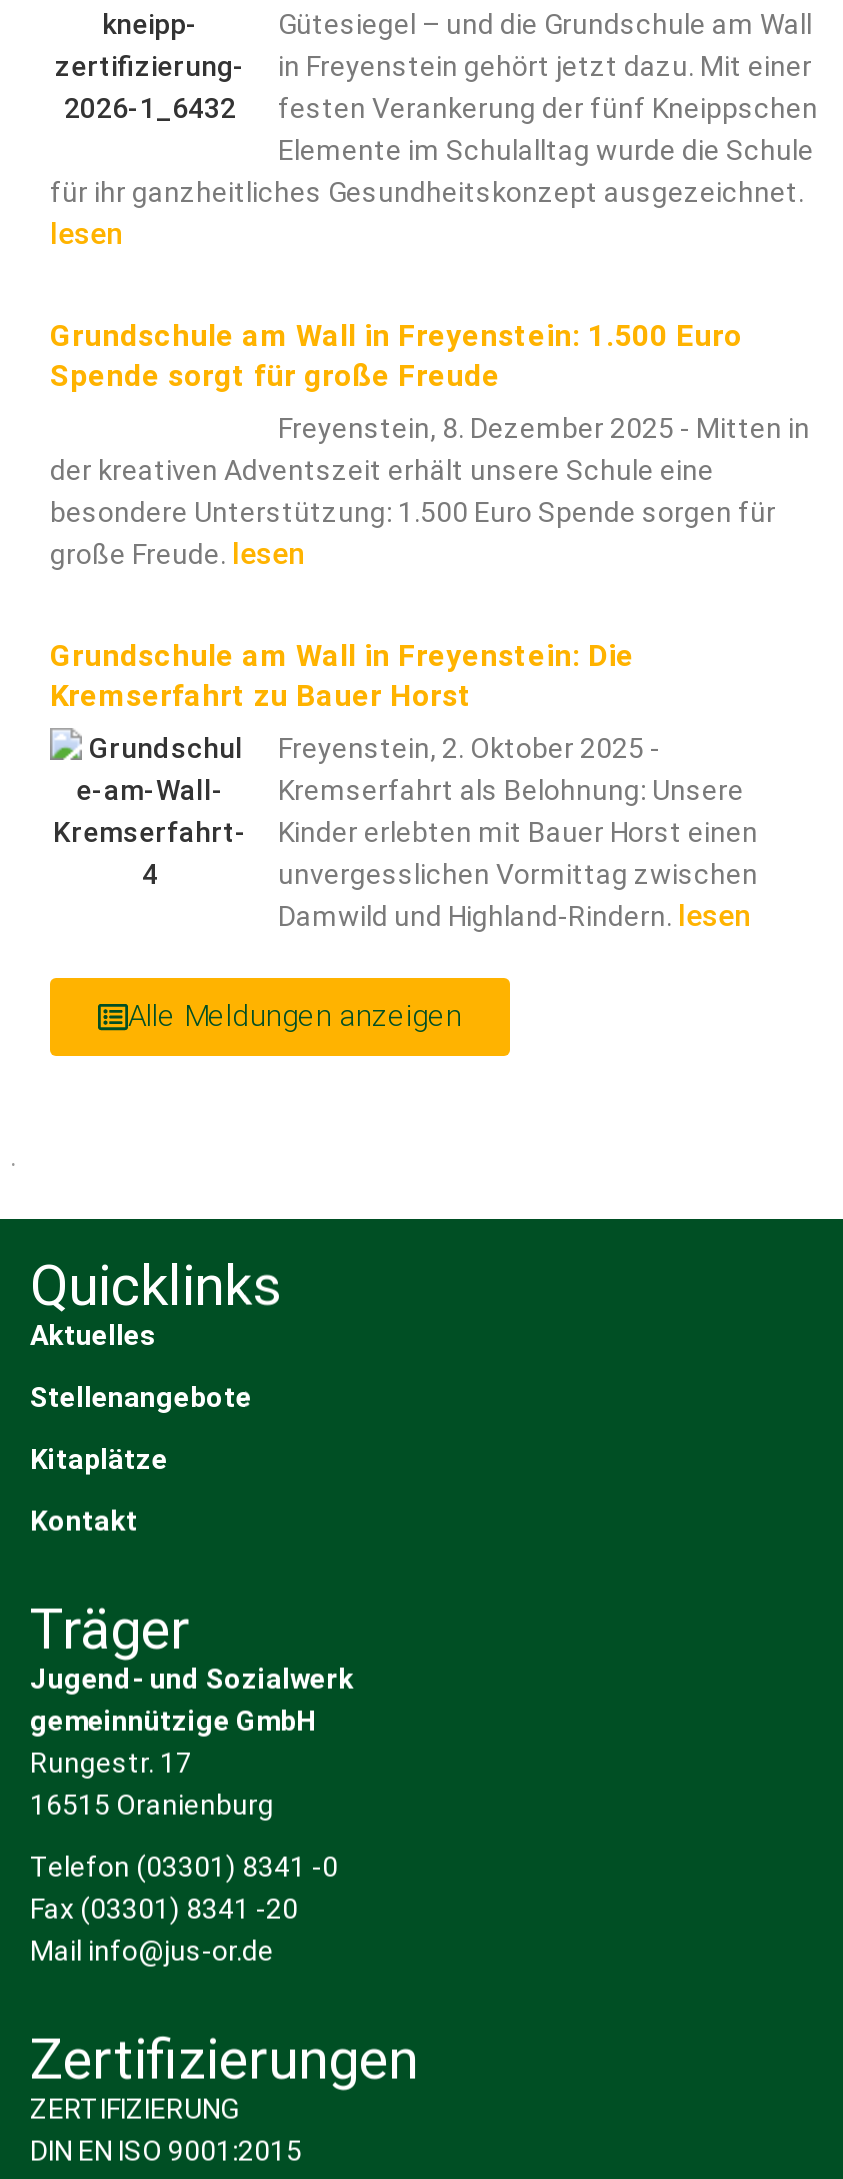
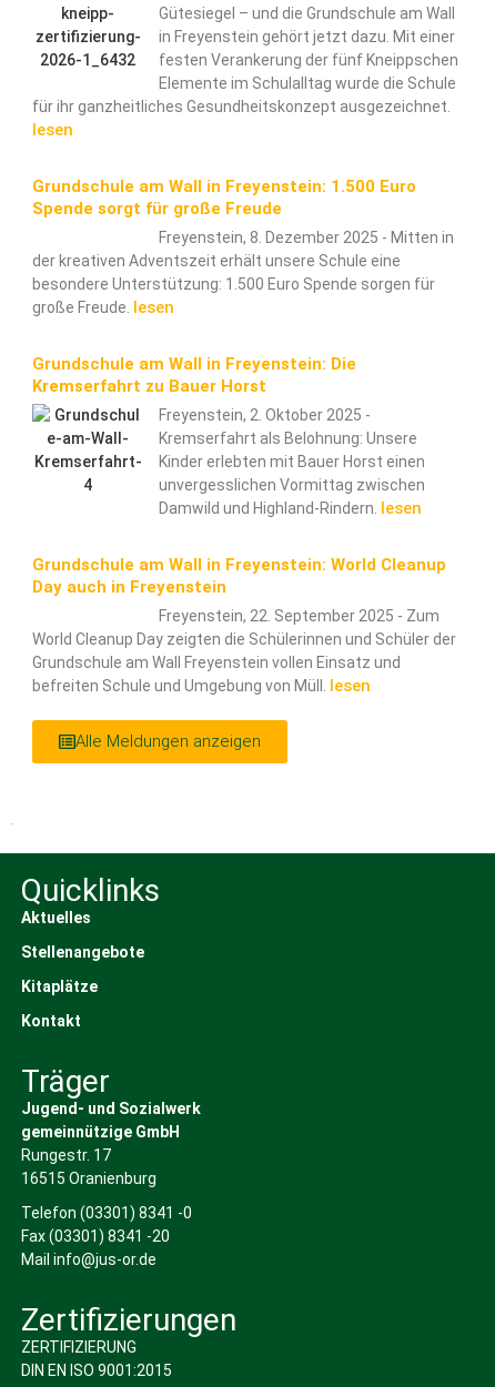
none -> [32,554,456,695] Grundschule am Wall in Freyenstein: World Cleanup | Day auch in Freyenstein | Freyenstein, 22. September 2025 - Zum | World Cleanup Day zeigten die Schülerinnen und Schüler der | Grundschule am Wall Freyenstein vollen Einsatz und | befreiten Schule und Umgebung von Müll. lesen

